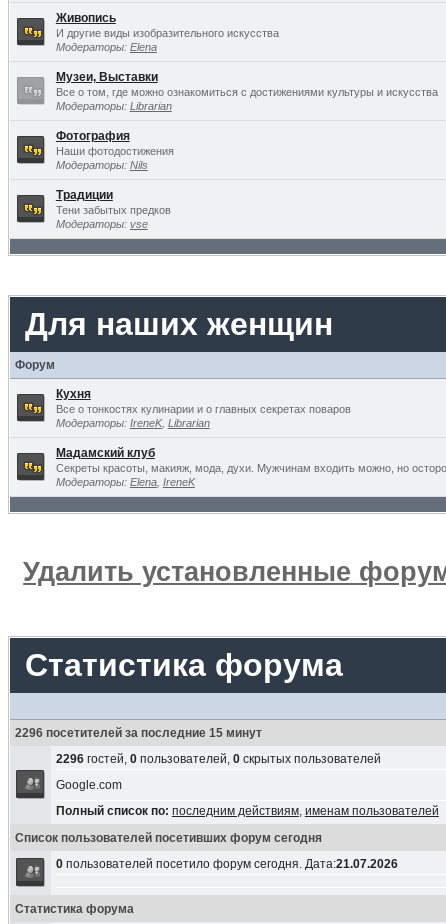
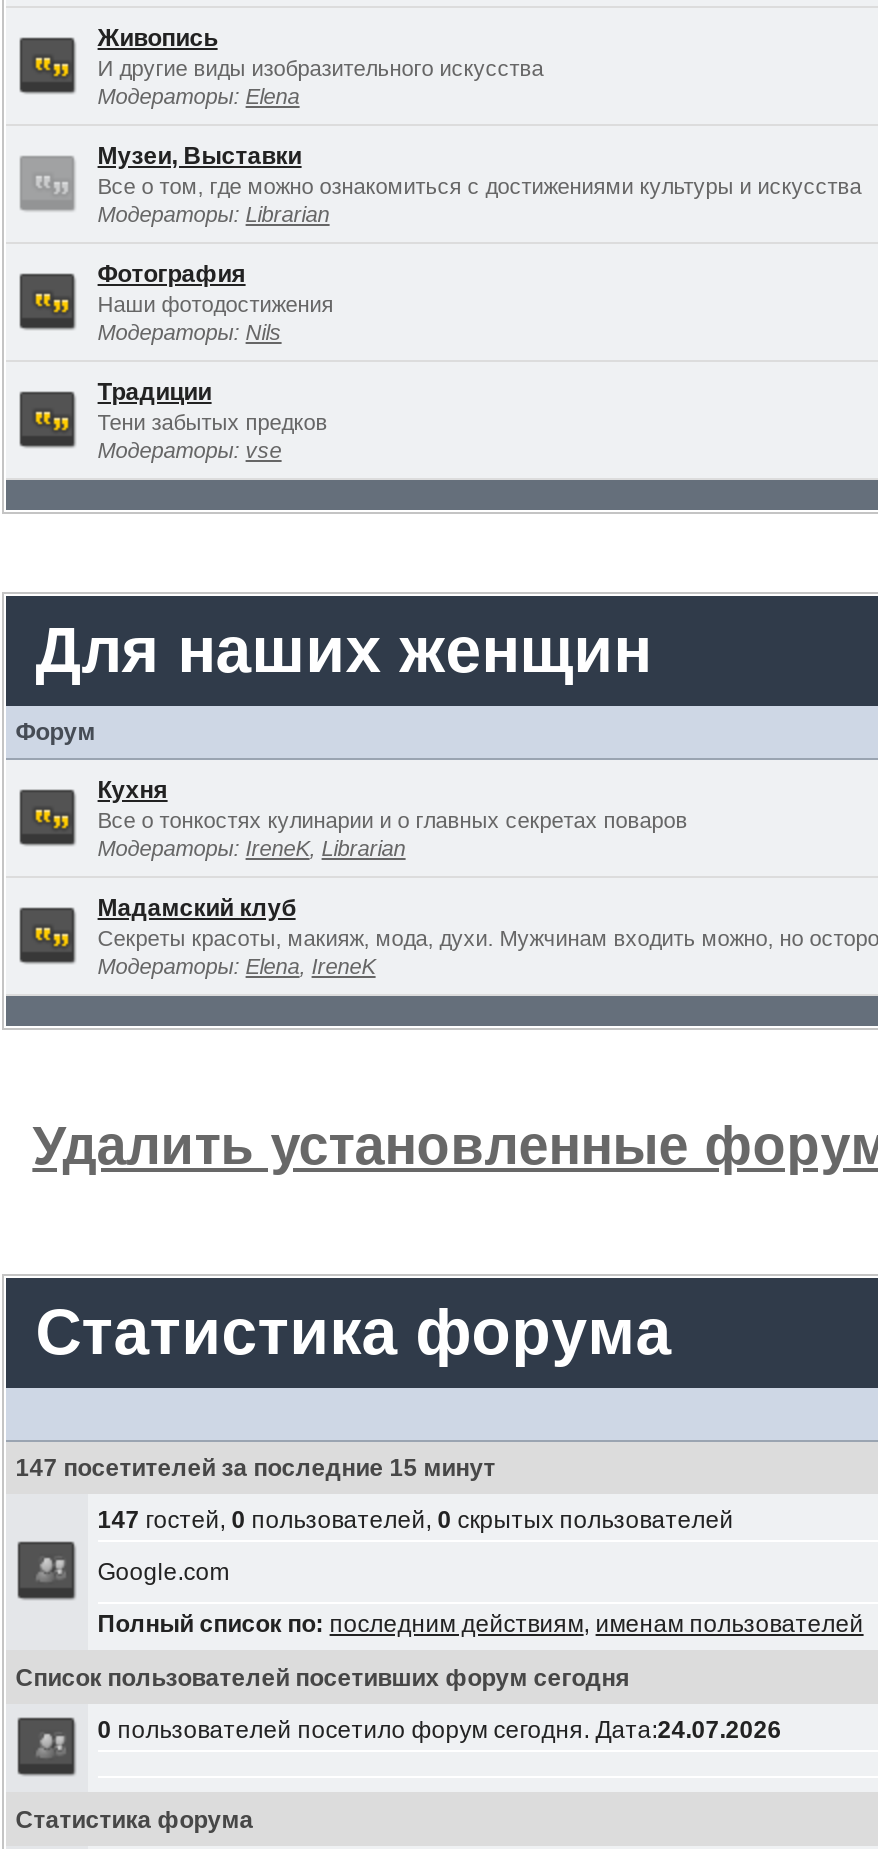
[15,726,262,740] 2296 посетителей за последние 15 минут -> [16,1454,496,1482] 147 посетителей за последние 15 минут
[56,752,381,766] 2296 гостей, 0 пользователей, 0 скрытых пользователей -> [98,1506,734,1534] 147 гостей, 0 пользователей, 0 скрытых пользователей
[56,857,398,871] 0 пользователей посетило форум сегодня. Дата:21.07.2026 -> [98,1716,782,1744] 0 пользователей посетило форум сегодня. Дата:24.07.2026

